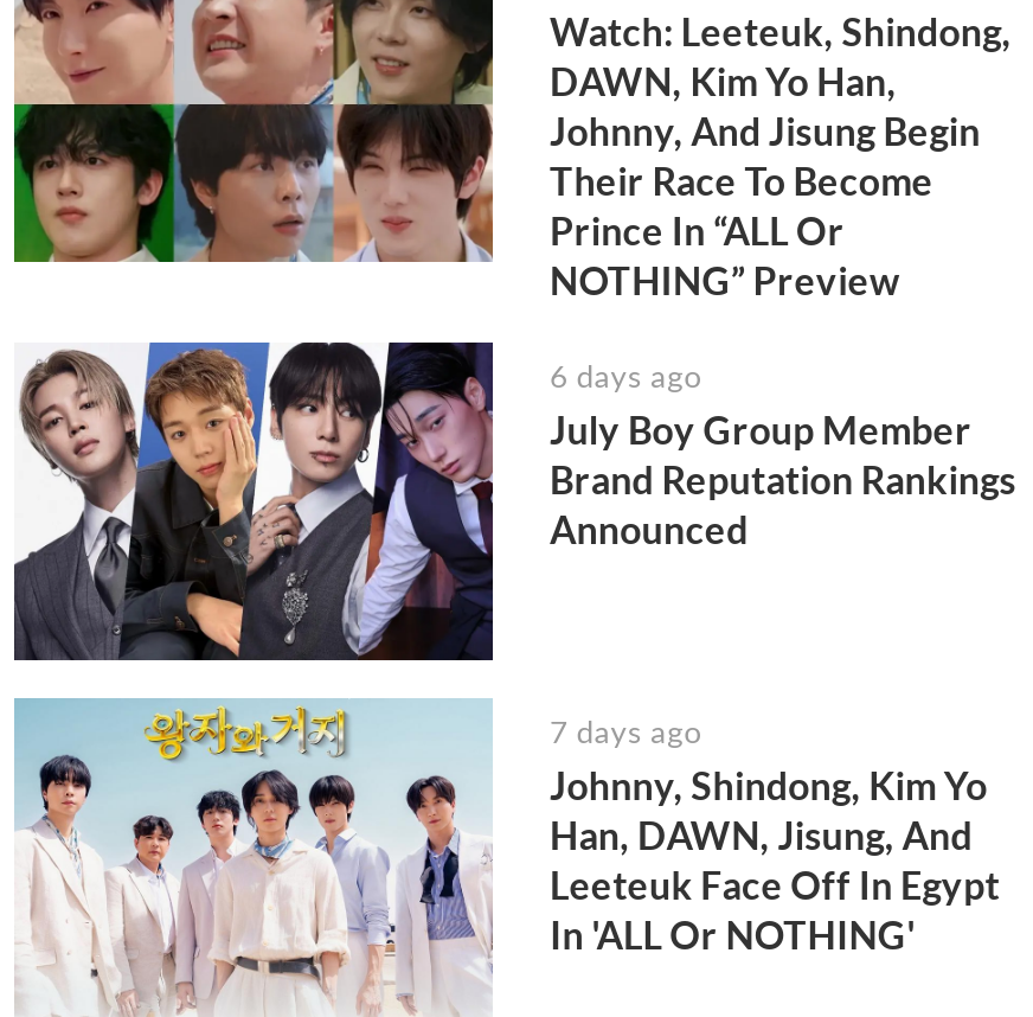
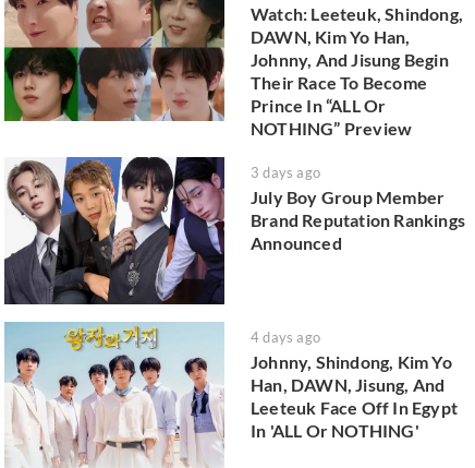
[550,357,701,394] 6 days ago -> [251,164,320,182] 3 days ago
[550,714,701,751] 7 days ago -> [251,328,320,346] 4 days ago

